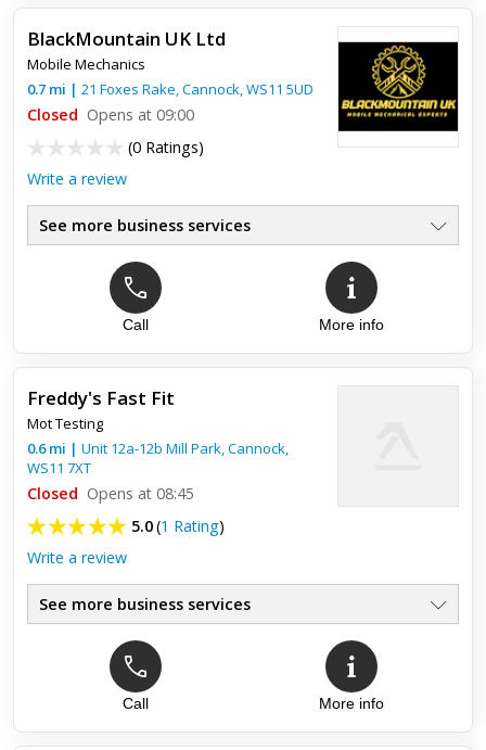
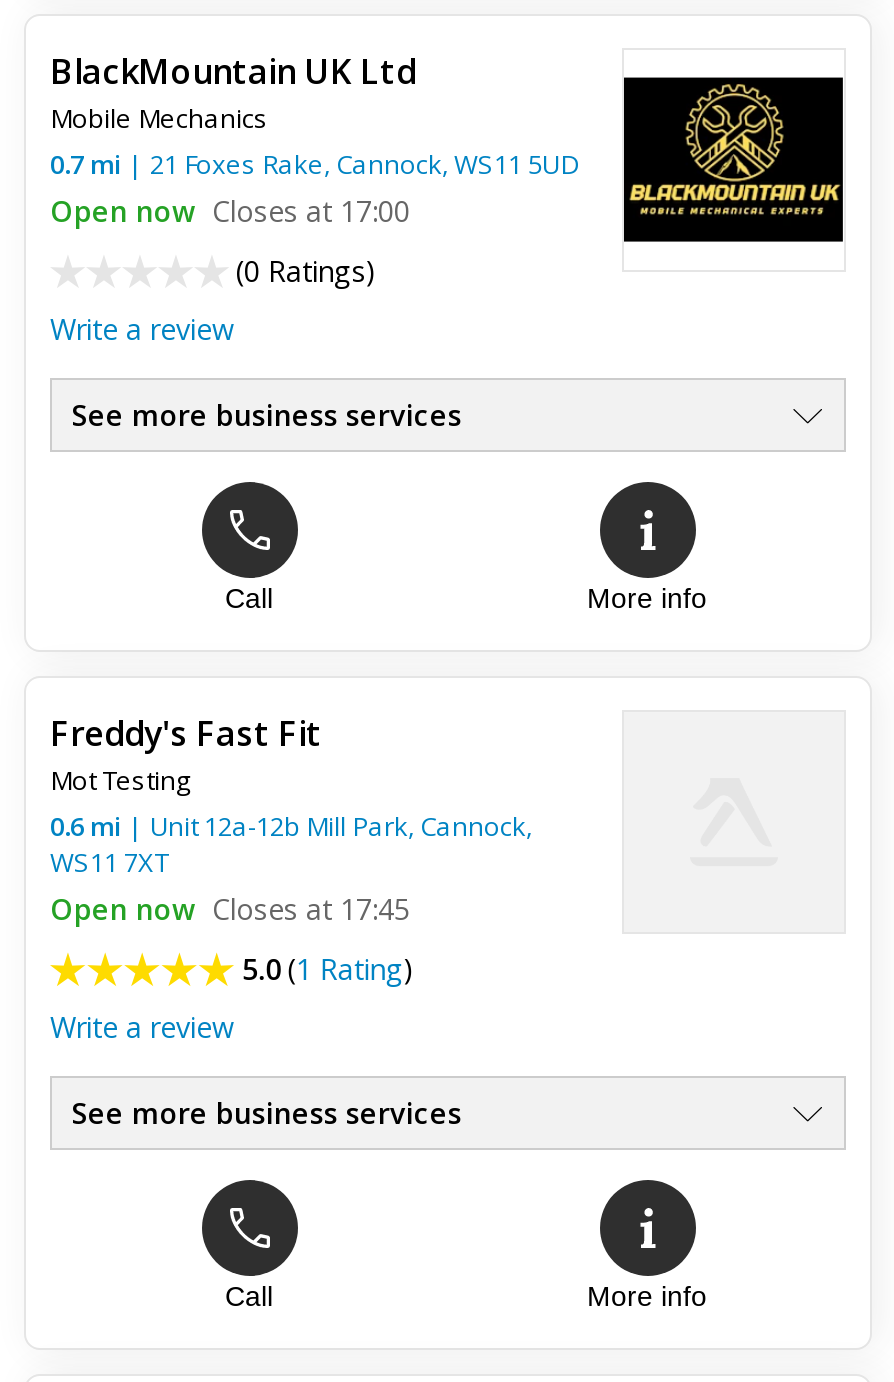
[27,104,194,125] Closed Opens at 09:00 -> [50,192,410,230] Open now Closes at 17:00
[27,483,194,504] Closed Opens at 08:45 -> [50,890,410,928] Open now Closes at 17:45

